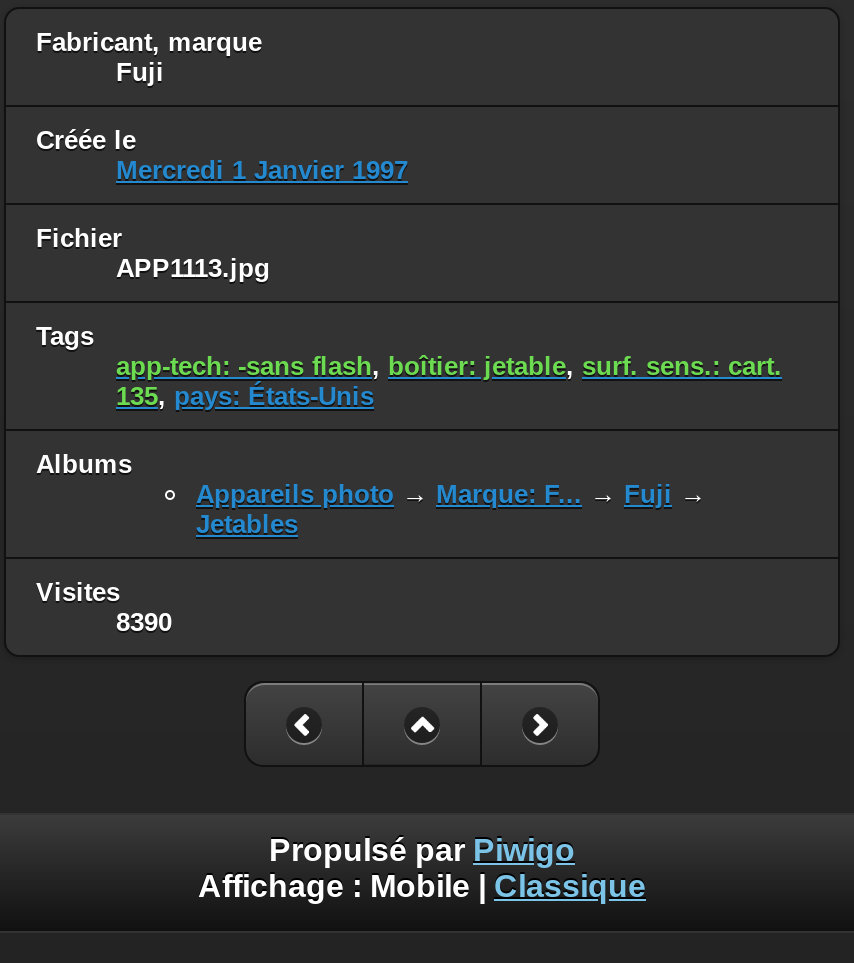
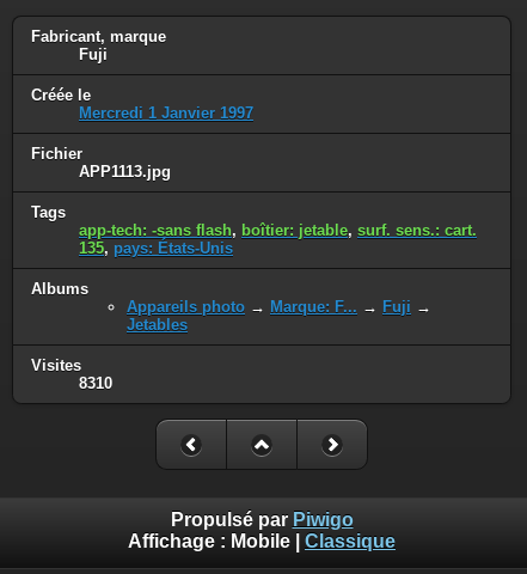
[116,606,172,636] 8390 -> [79,374,112,392] 8310

